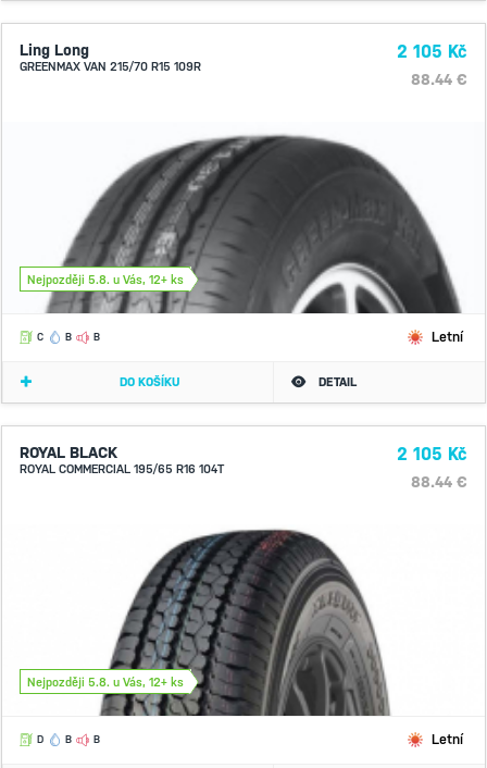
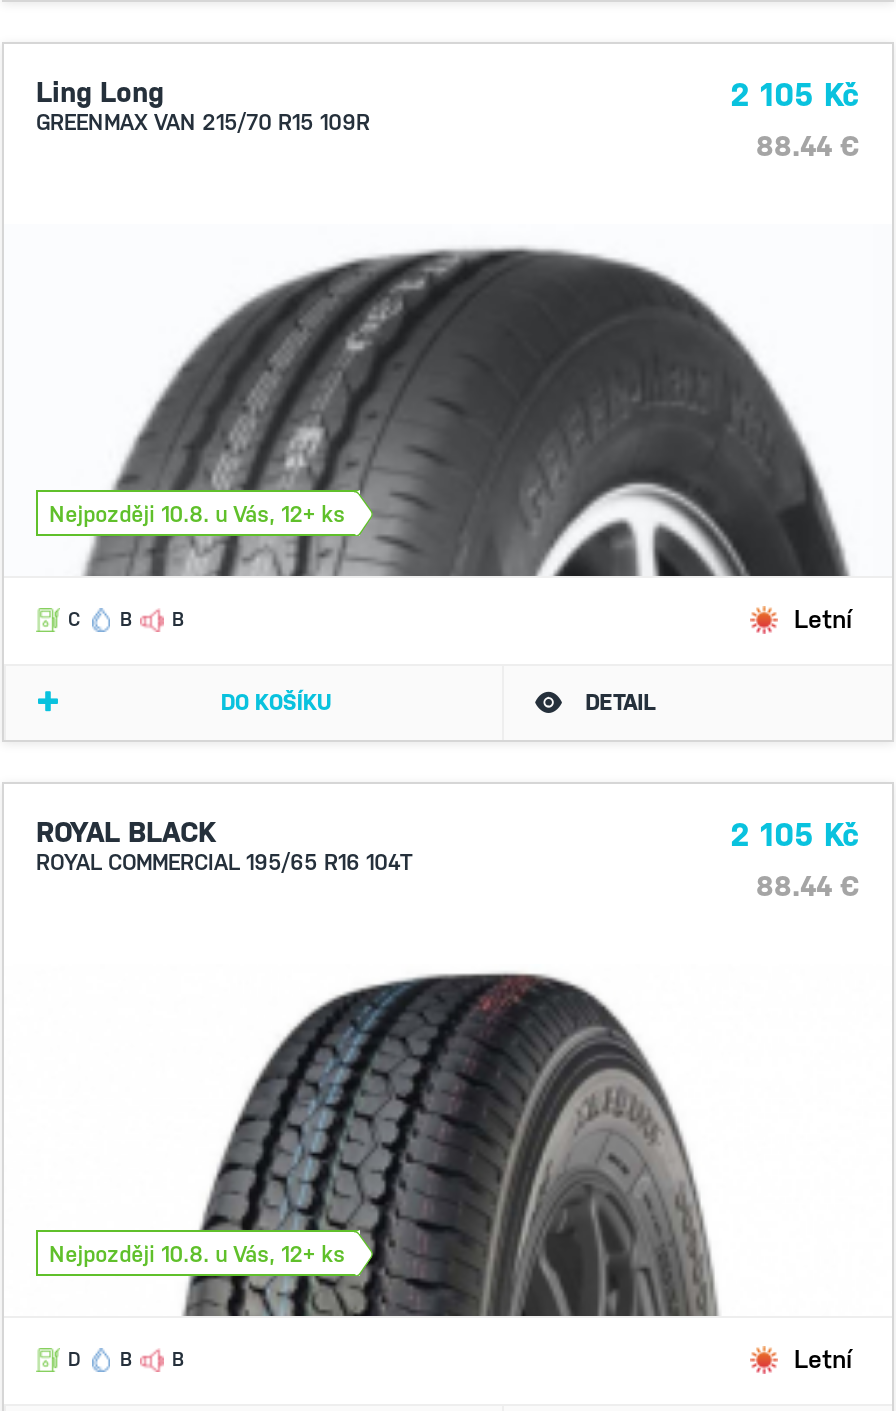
[27,273,183,287] Nejpozději 5.8. u Vás, 12+ ks -> [49,502,345,528] Nejpozději 10.8. u Vás, 12+ ks
[27,676,183,690] Nejpozději 5.8. u Vás, 12+ ks -> [49,1242,345,1268] Nejpozději 10.8. u Vás, 12+ ks

